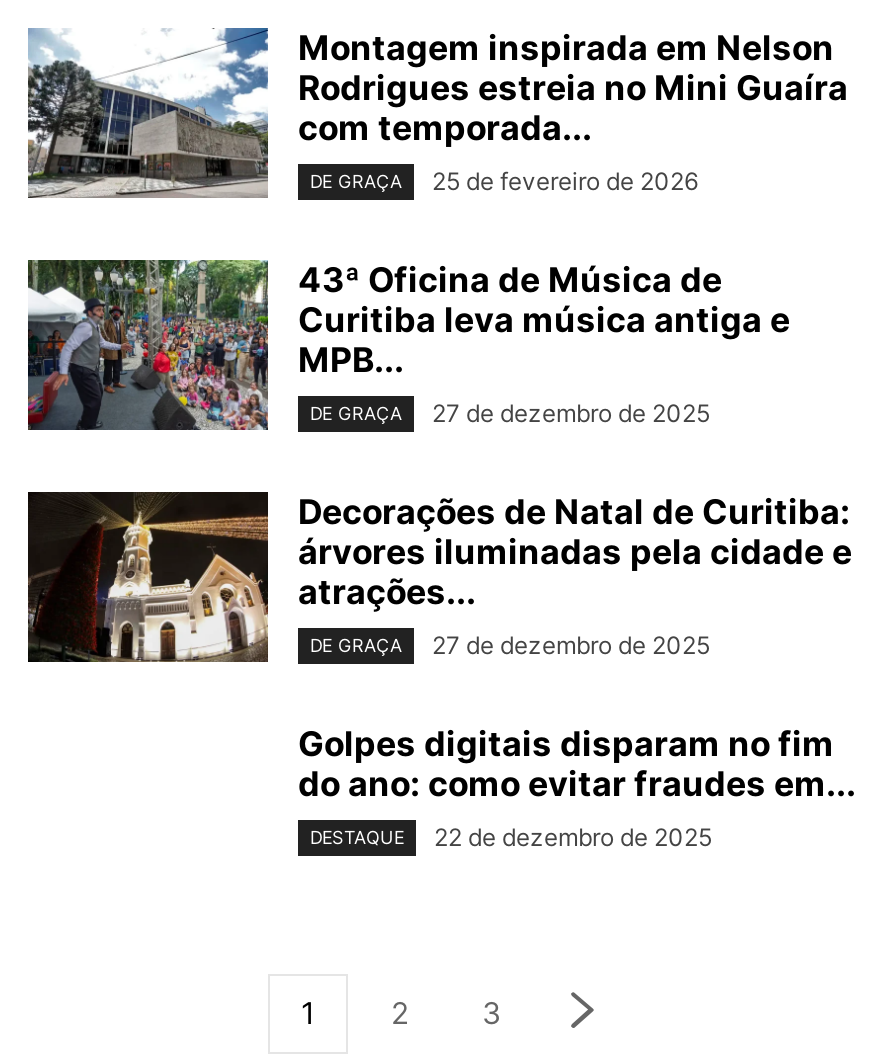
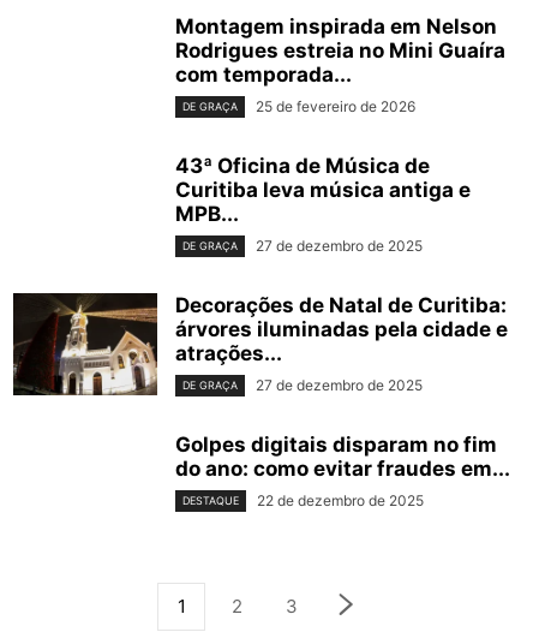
[26,26,270,200] [image] -> none
[26,258,270,432] [image] -> none

